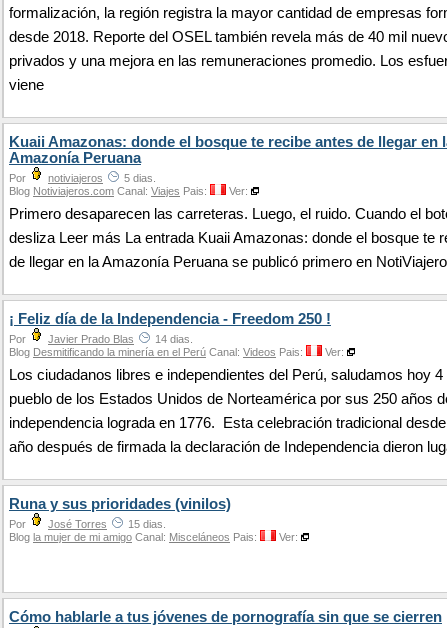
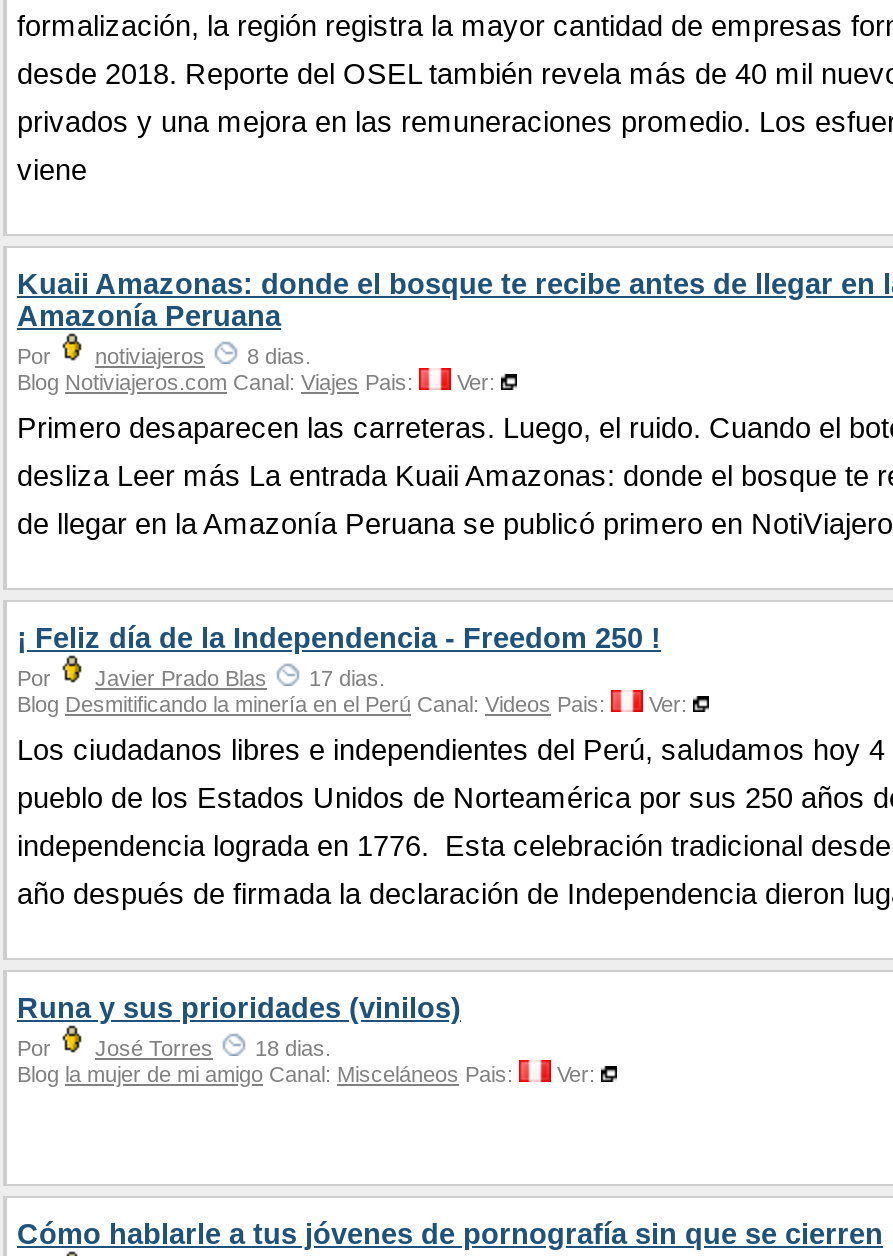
[9,172,156,184] Por notiviajeros 5 dias. -> [17,343,311,367] Por notiviajeros 8 dias.
[9,333,193,345] Por Javier Prado Blas 14 dias. -> [17,665,385,689] Por Javier Prado Blas 17 dias.
[9,518,166,530] Por José Torres 15 dias. -> [17,1035,331,1059] Por José Torres 18 dias.

